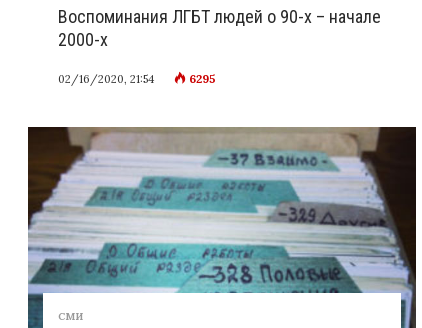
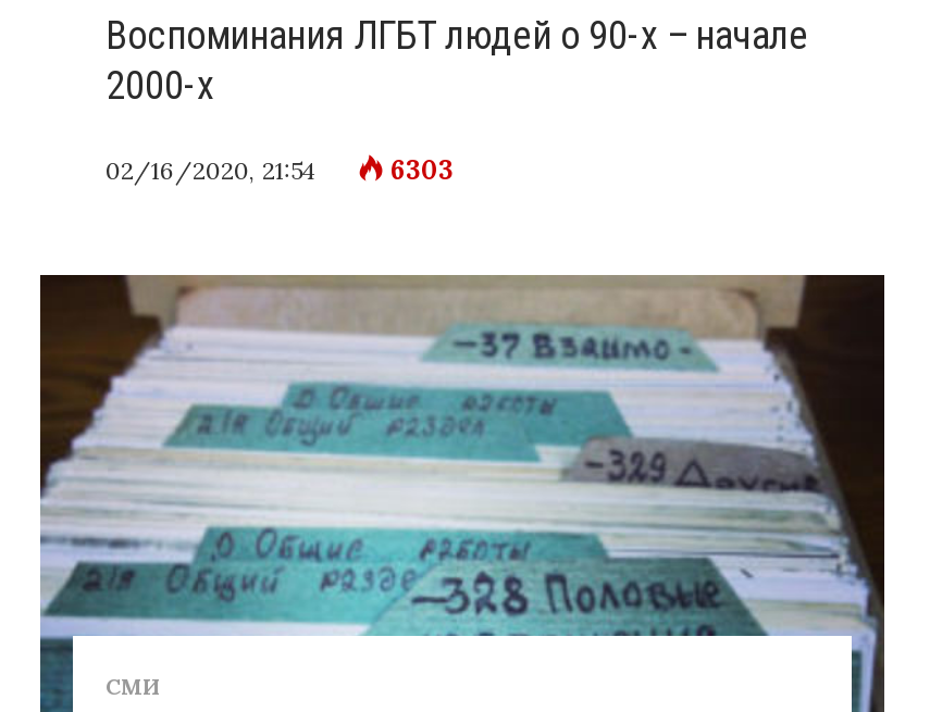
[186,70,216,85] 6295 -> [384,152,454,185] 6303

